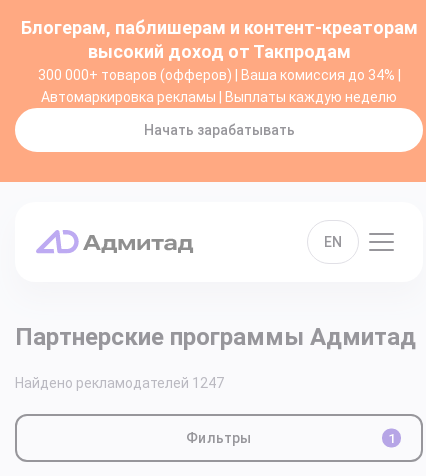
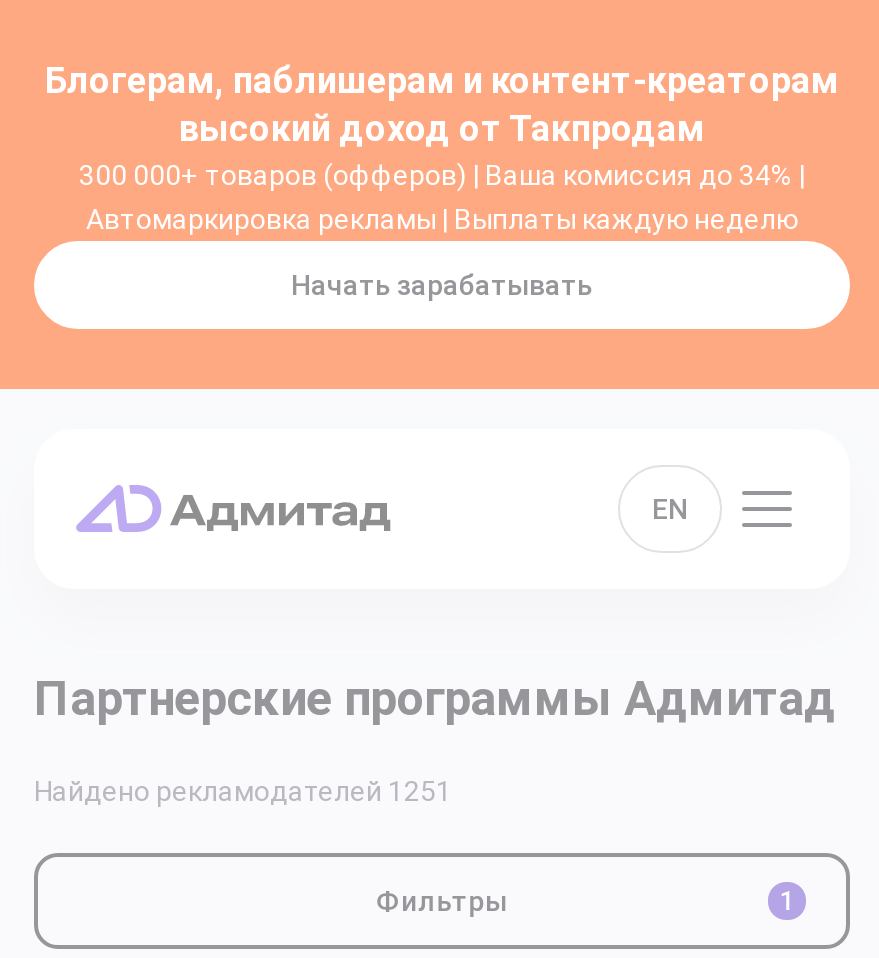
[15,375,224,391] Найдено рекламодателей 1247 -> [34,775,452,807] Найдено рекламодателей 1251

